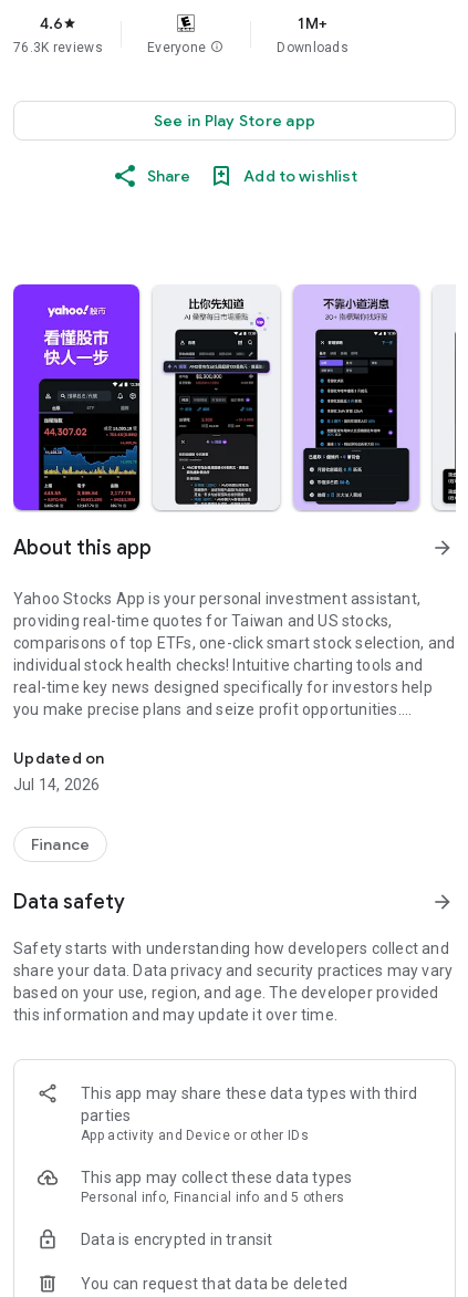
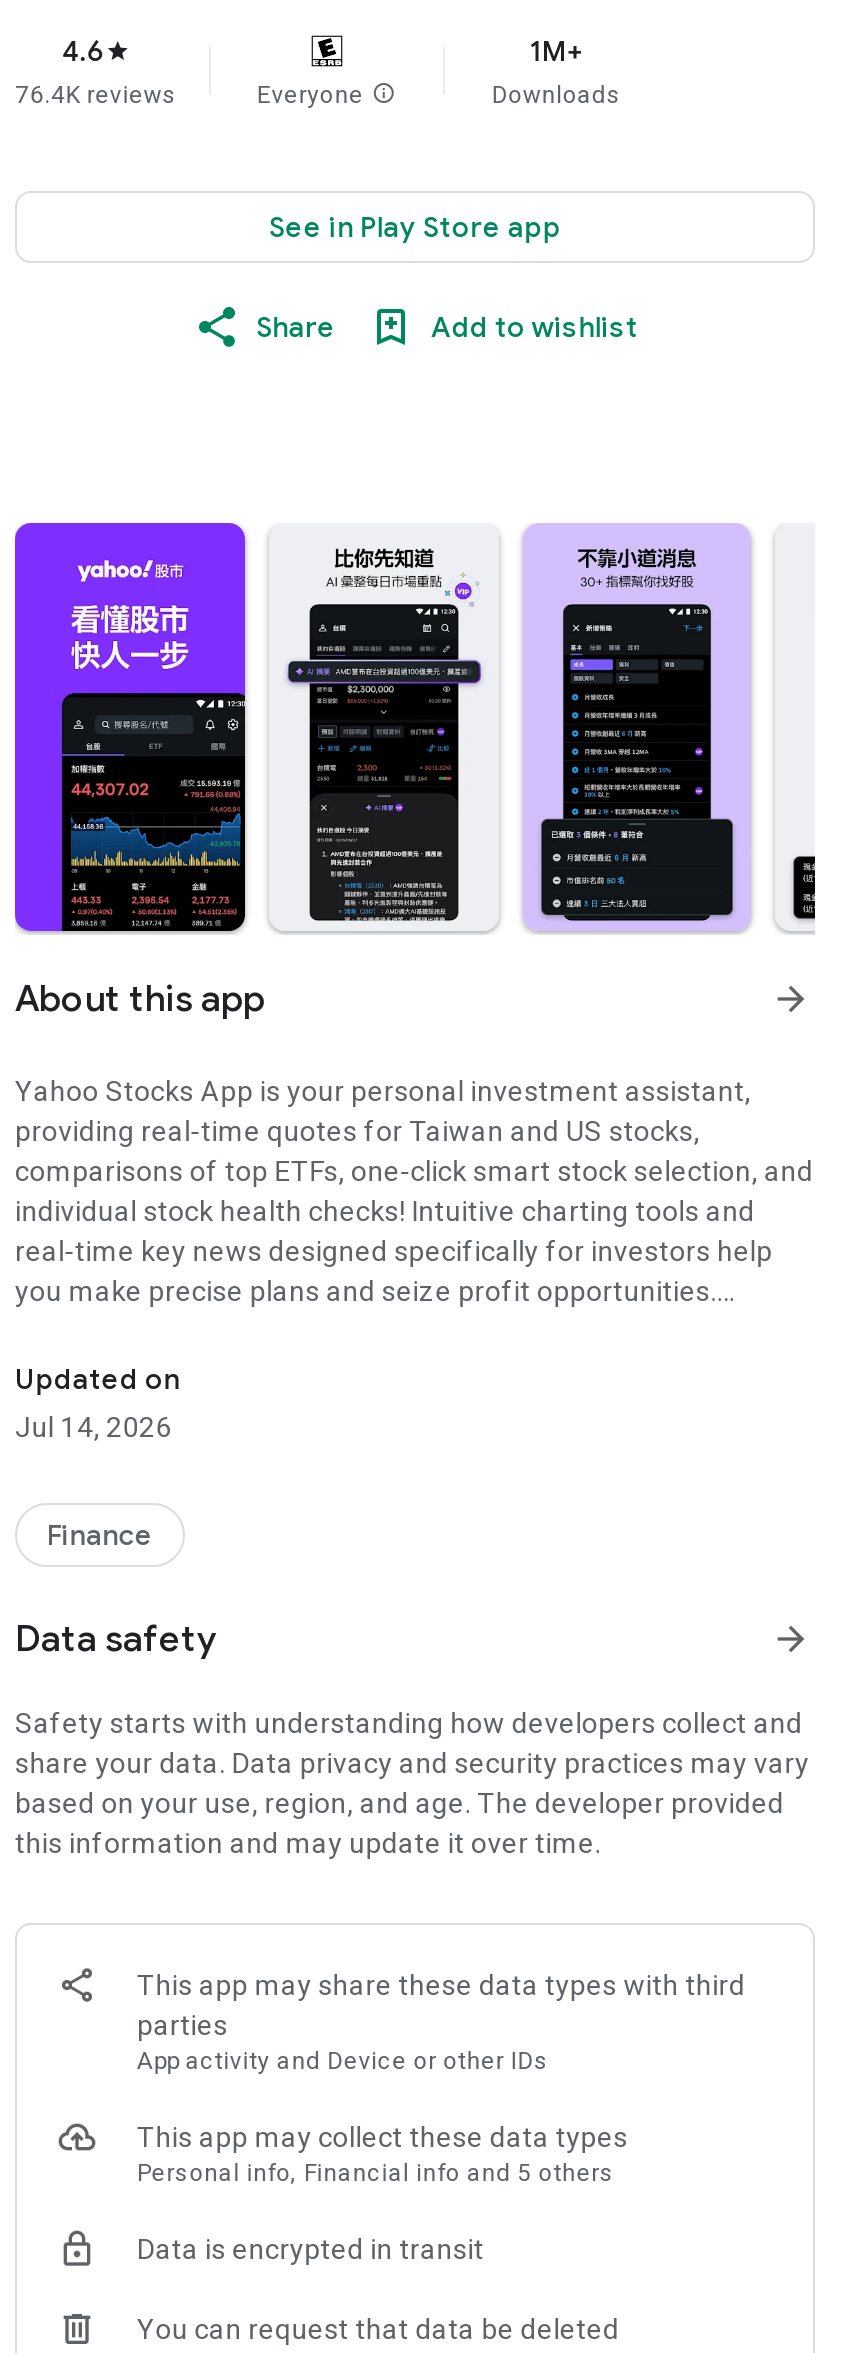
[13,40,103,55] 76.3K reviews -> [15,81,177,109] 76.4K reviews

